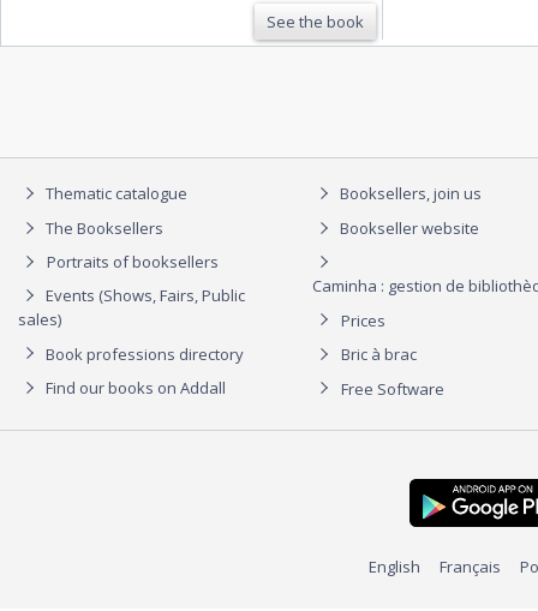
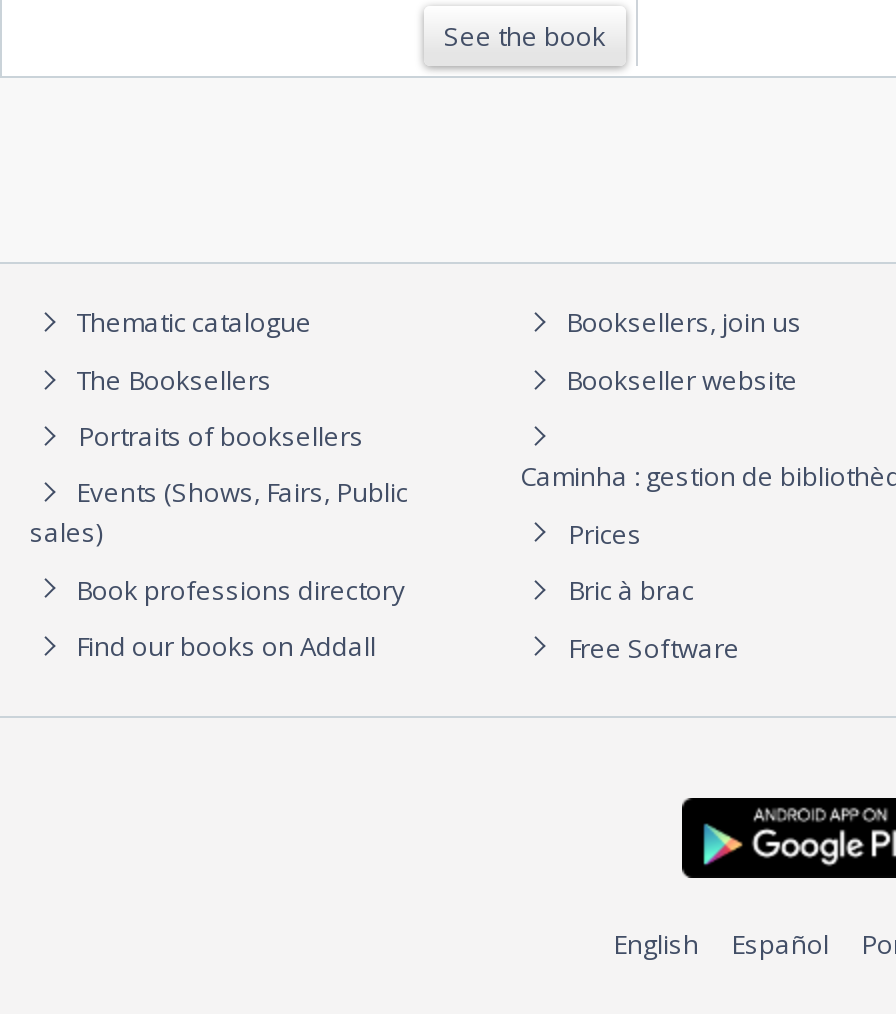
[439,555,500,577] Français -> [731,925,829,961] Español

